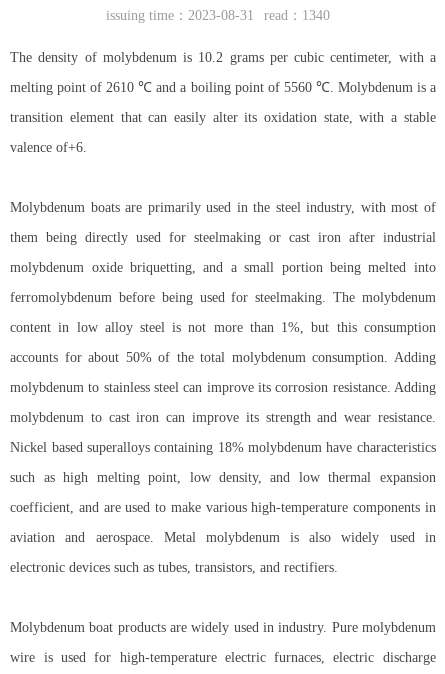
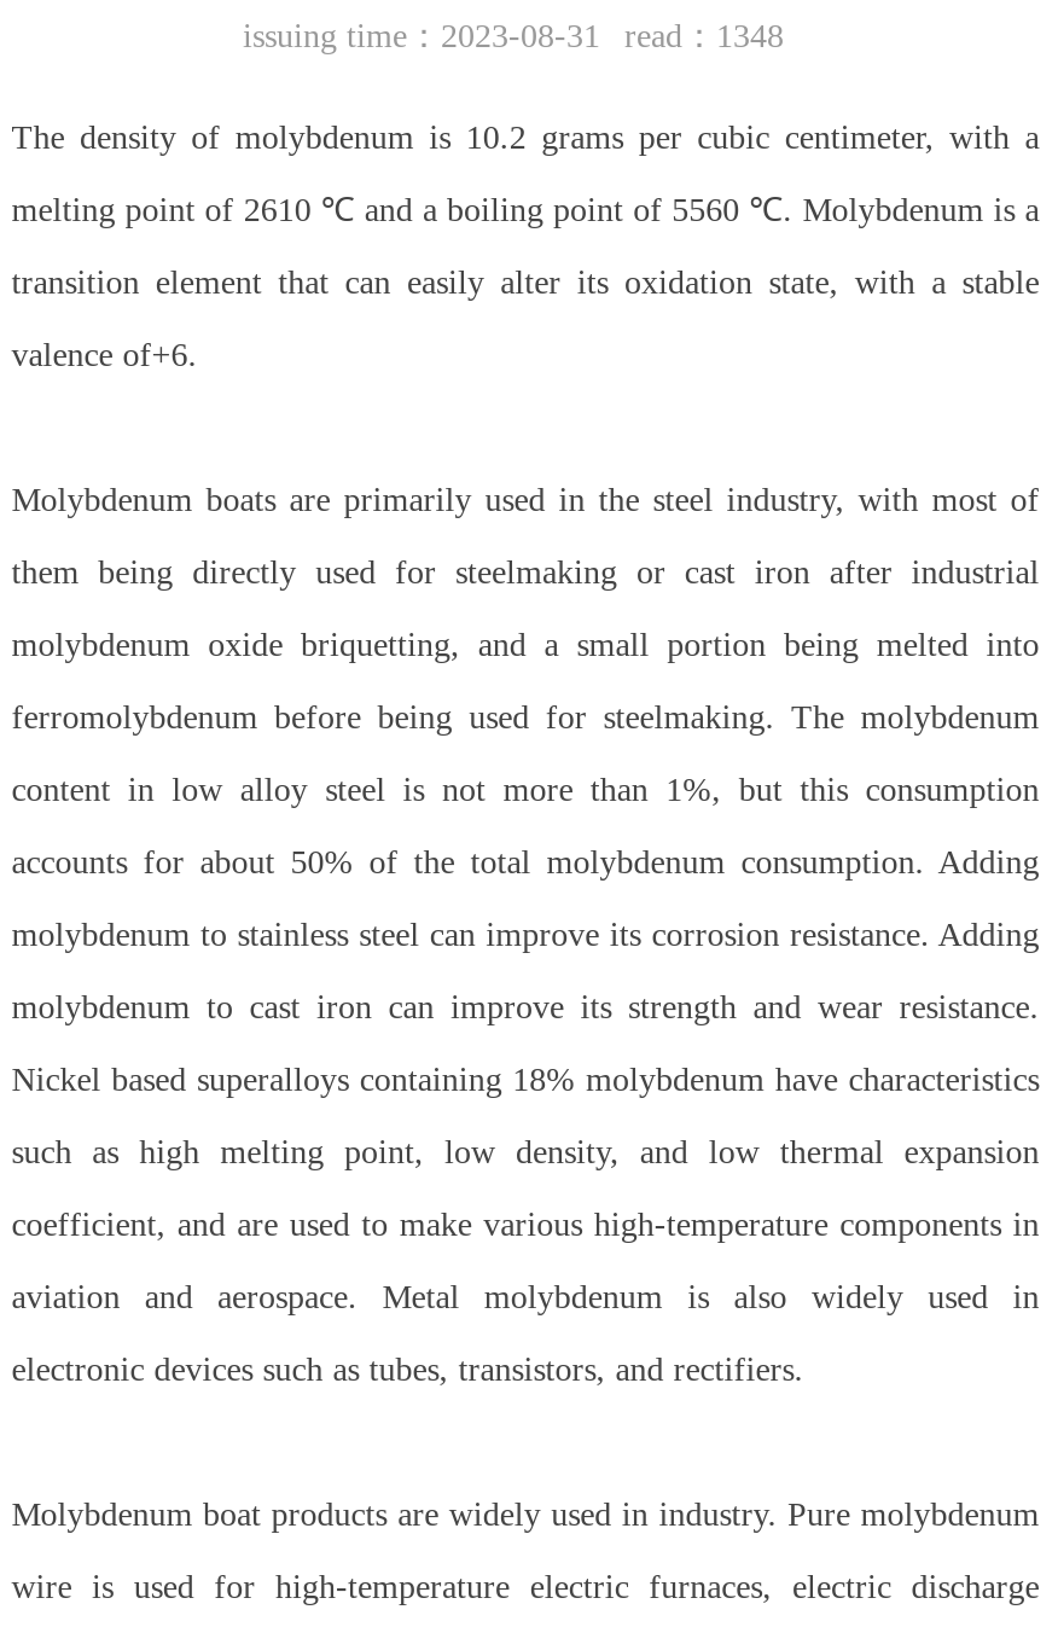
[106,8,330,23] issuing time：2023-08-31 read：1340 -> [243,17,784,54] issuing time：2023-08-31 read：1348

